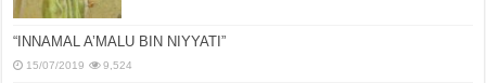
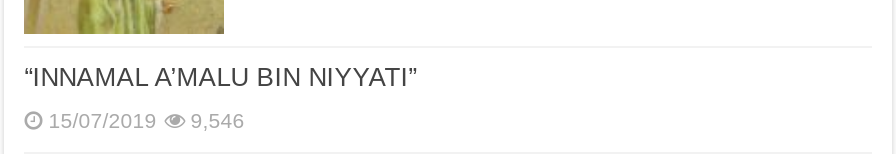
[26,59,133,71] 15/07/2019 9,524 -> [48,109,244,131] 15/07/2019 9,546

